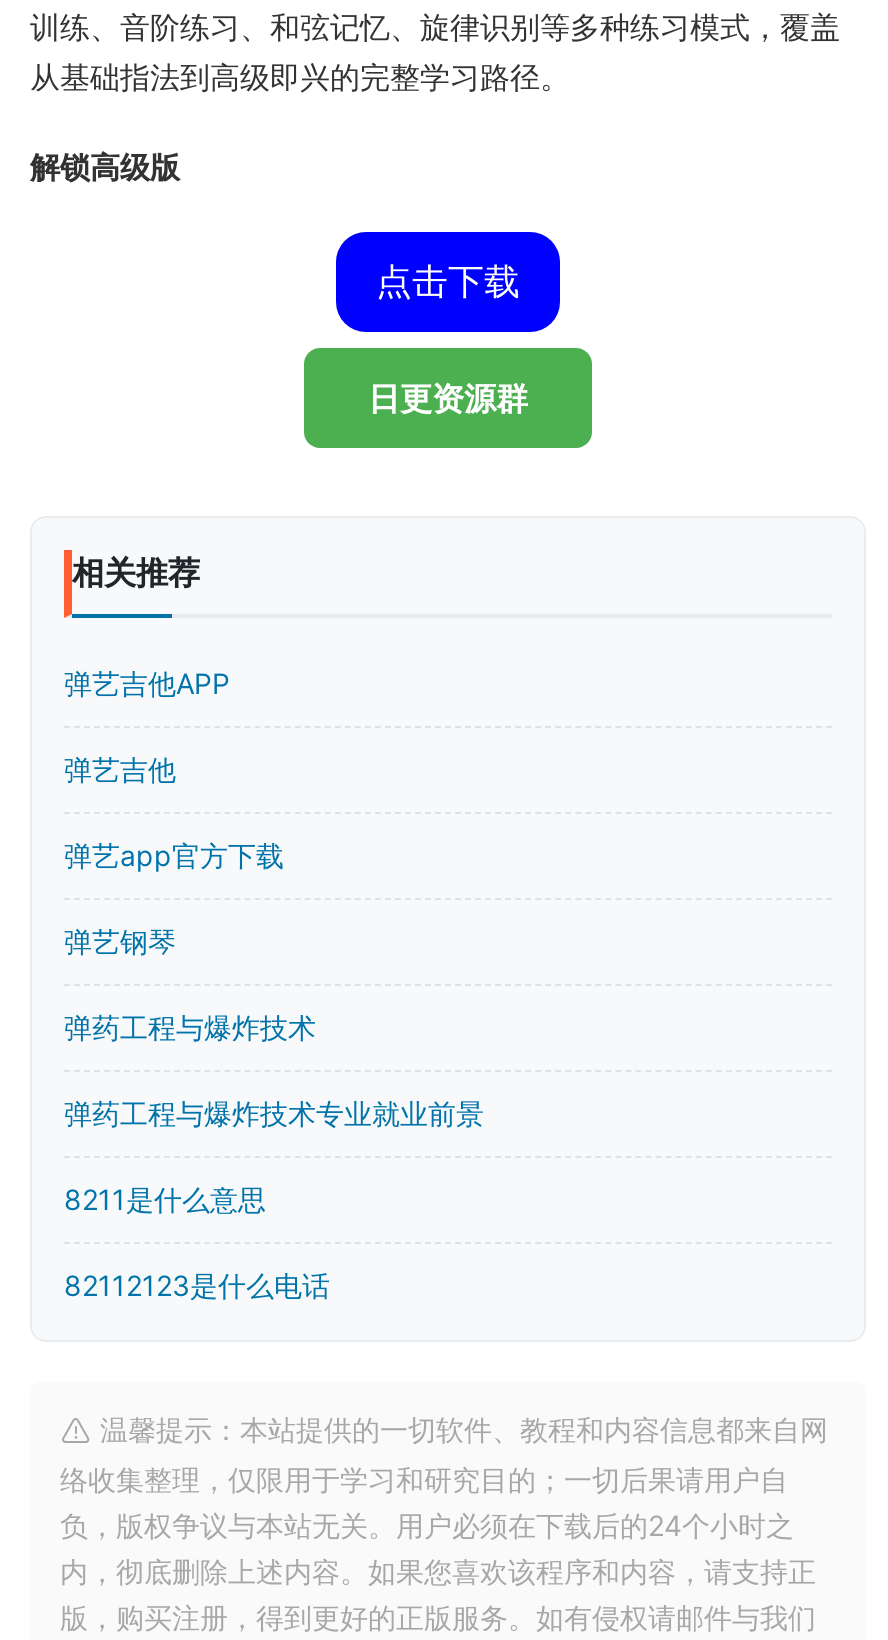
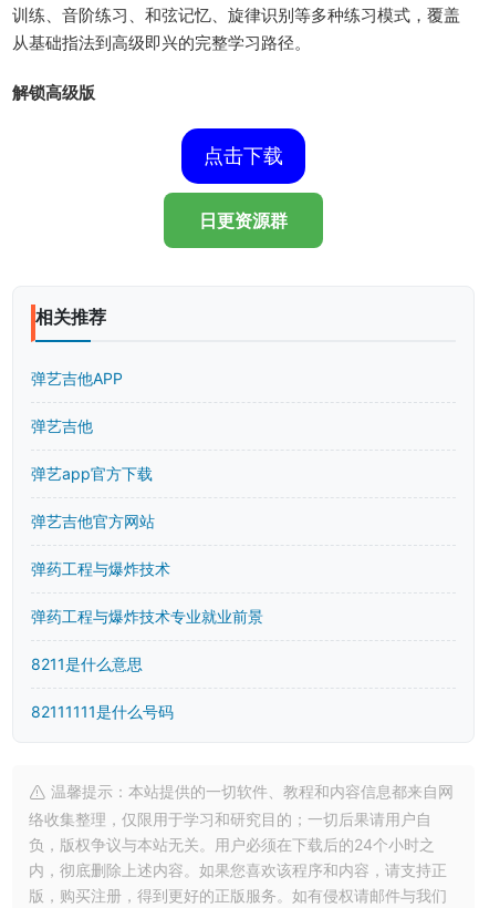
[64,924,176,958] 弹艺钢琴 -> [31,512,155,530] 弹艺吉他官方网站
[64,1268,330,1302] 82112123是什么电话 -> [31,702,174,721] 82111111是什么号码

